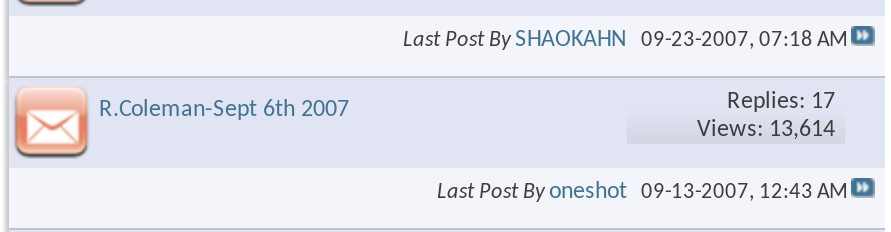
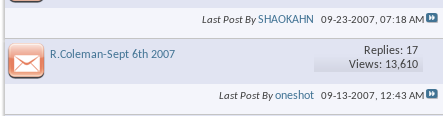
[697,118,835,142] Views: 13,614 -> [349,59,418,71] Views: 13,610

